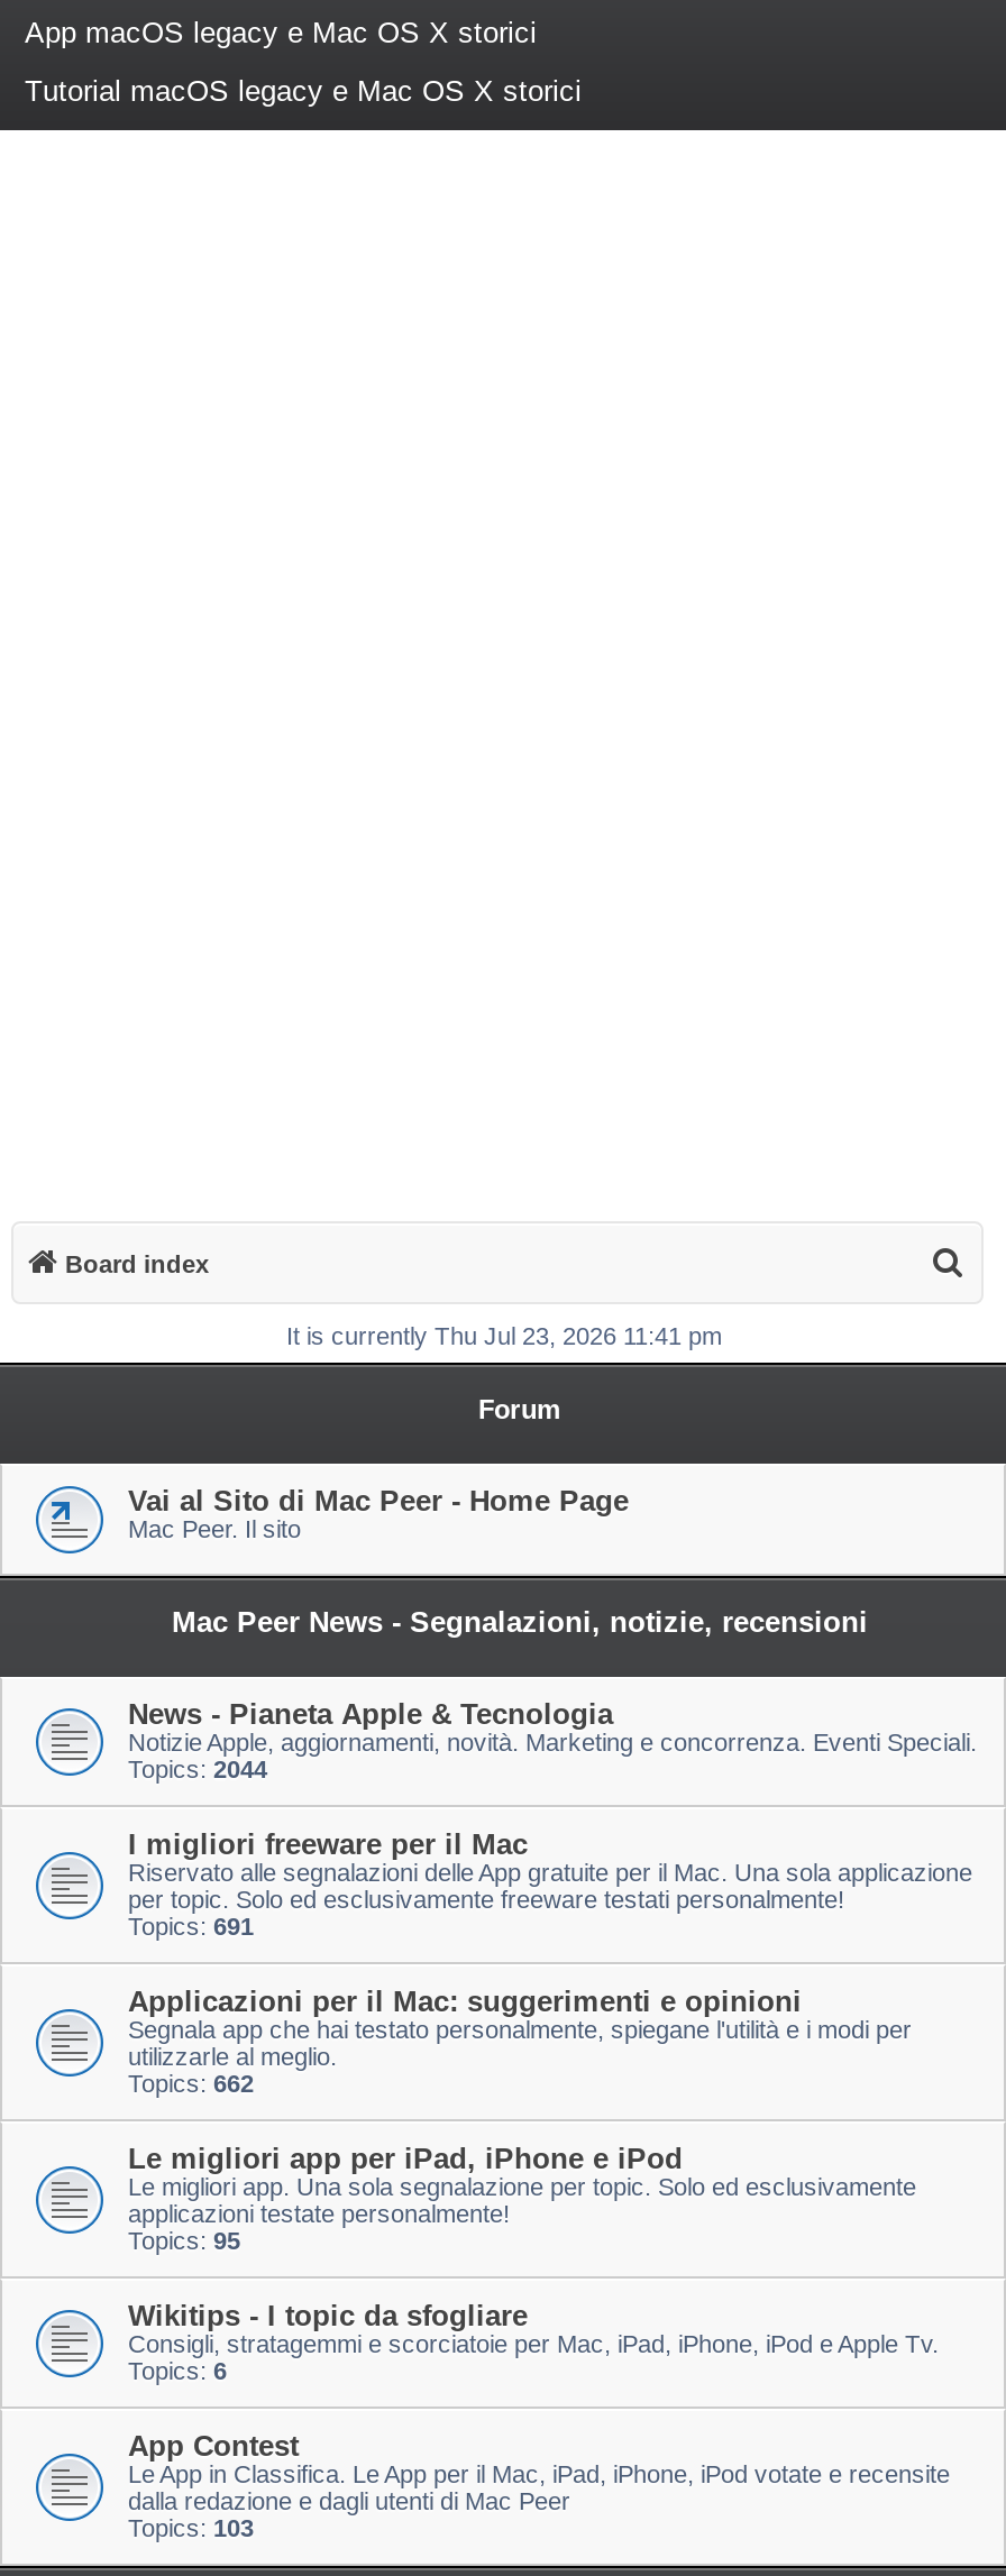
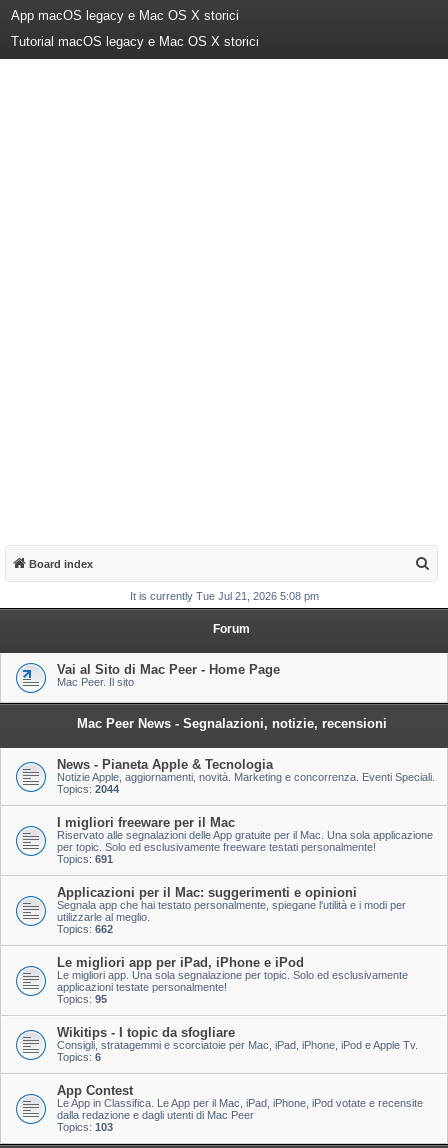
[286,1322,722,1349] It is currently Thu Jul 23, 2026 11:41 pm -> [130,590,319,602] It is currently Tue Jul 21, 2026 5:08 pm

